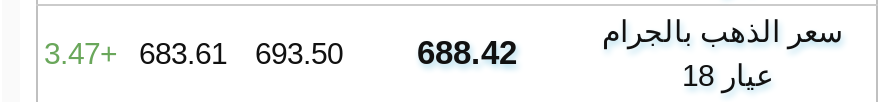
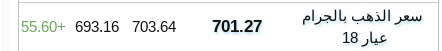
[44,36,100,70] 3.47 -> [21,18,57,35] 55.60
[139,36,227,70] 683.61 -> [75,18,119,35] 693.16
[255,36,343,70] 693.50 -> [132,18,176,35] 703.64
[417,34,517,72] 688.42 -> [211,17,261,36] 701.27

